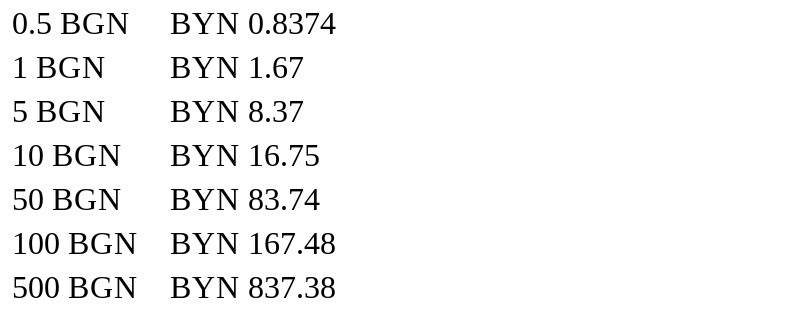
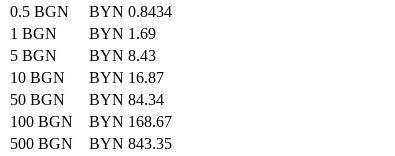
[12,5,336,39] 0.5 BGN BYN 0.8374 -> [10,3,172,20] 0.5 BGN BYN 0.8434
[12,49,304,83] 1 BGN BYN 1.67 -> [10,25,156,42] 1 BGN BYN 1.69
[12,93,304,127] 5 BGN BYN 8.37 -> [10,47,156,64] 5 BGN BYN 8.43
[12,137,320,171] 10 BGN BYN 16.75 -> [10,69,164,86] 10 BGN BYN 16.87
[12,181,320,215] 50 BGN BYN 83.74 -> [10,91,164,108] 50 BGN BYN 84.34
[12,225,336,259] 100 BGN BYN 167.48 -> [10,113,172,130] 100 BGN BYN 168.67
[12,269,336,303] 500 BGN BYN 837.38 -> [10,135,172,152] 500 BGN BYN 843.35

